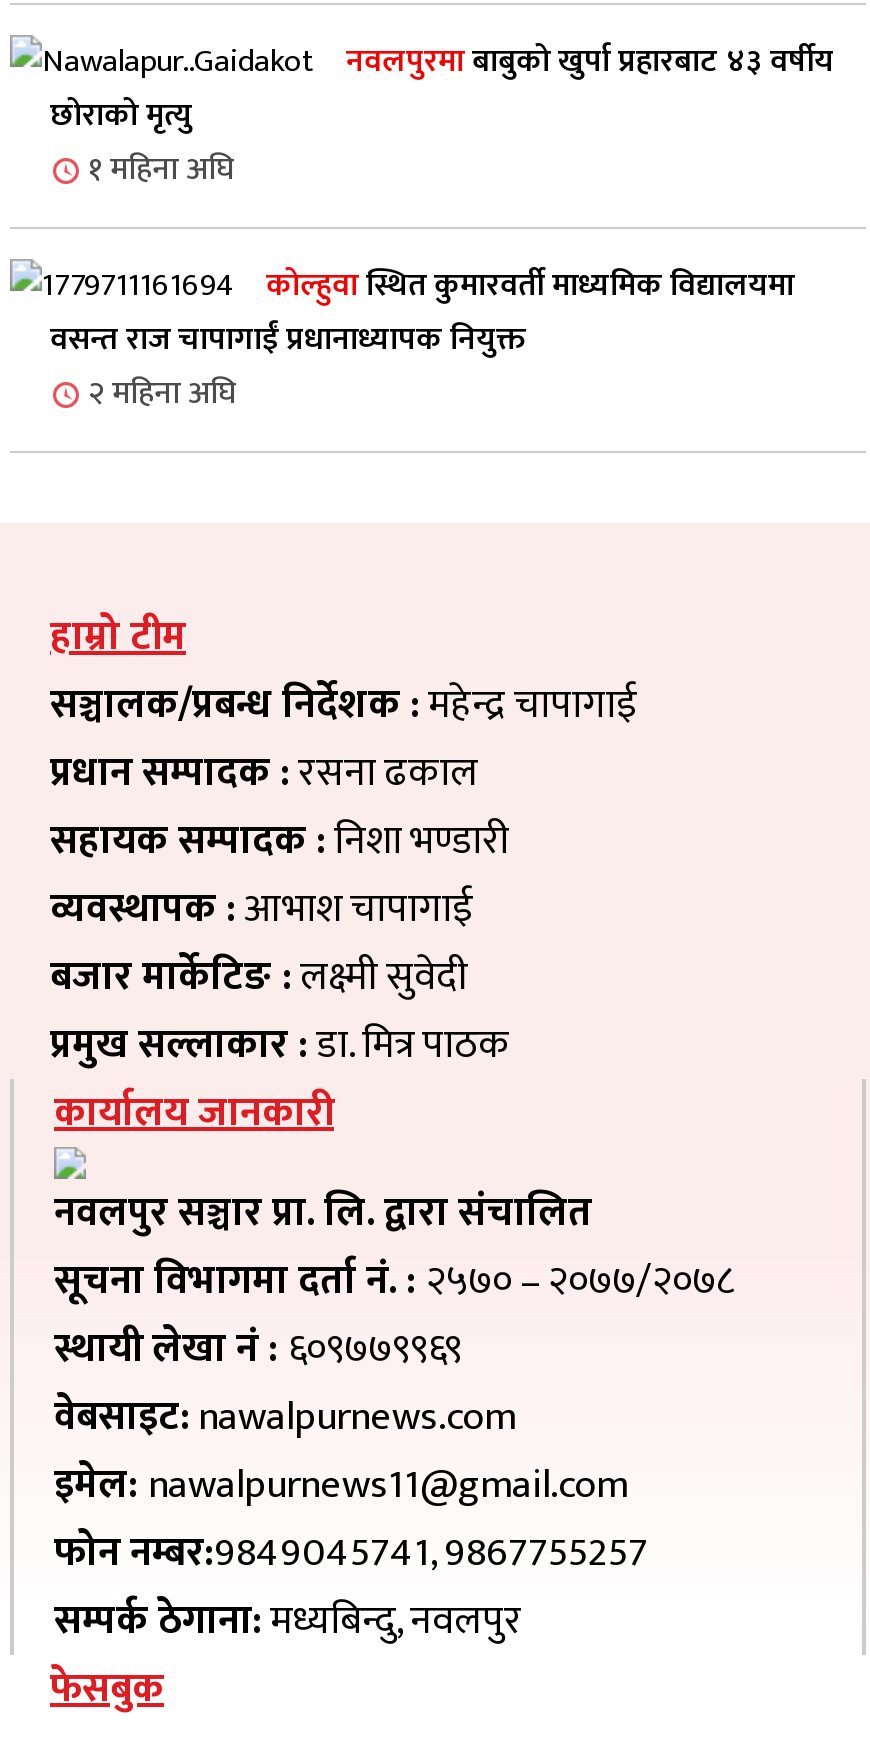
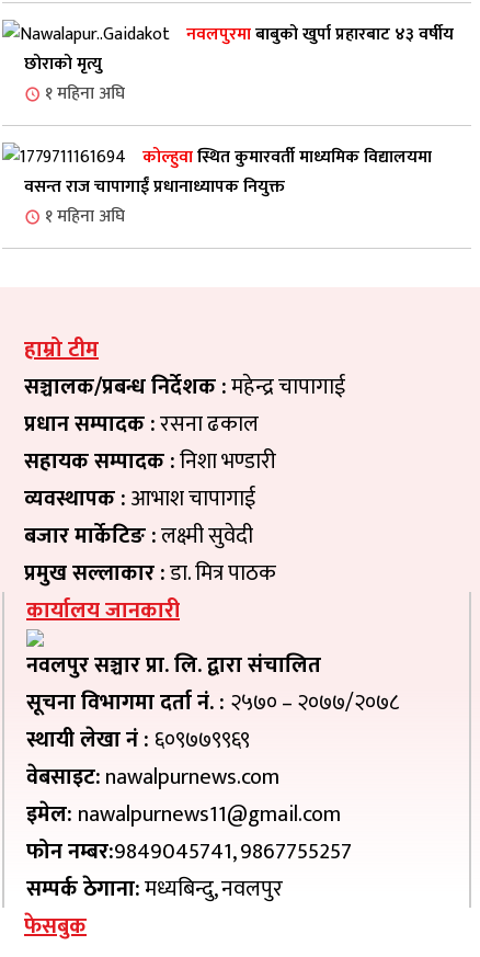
[88,367,236,421] २महिना अघि -> [45,202,125,231] १महिना अघि

